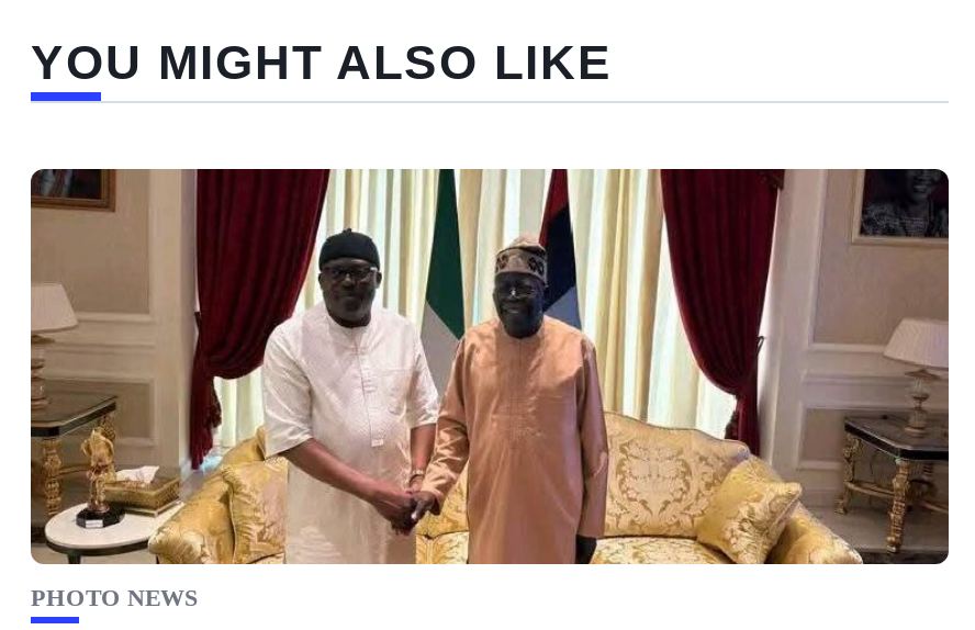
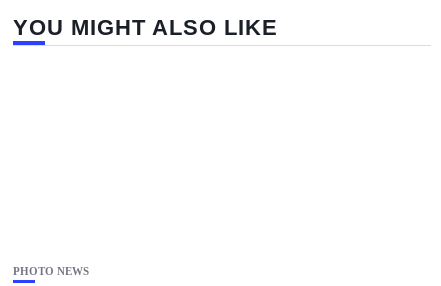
[29,167,951,566] [image] -> none

